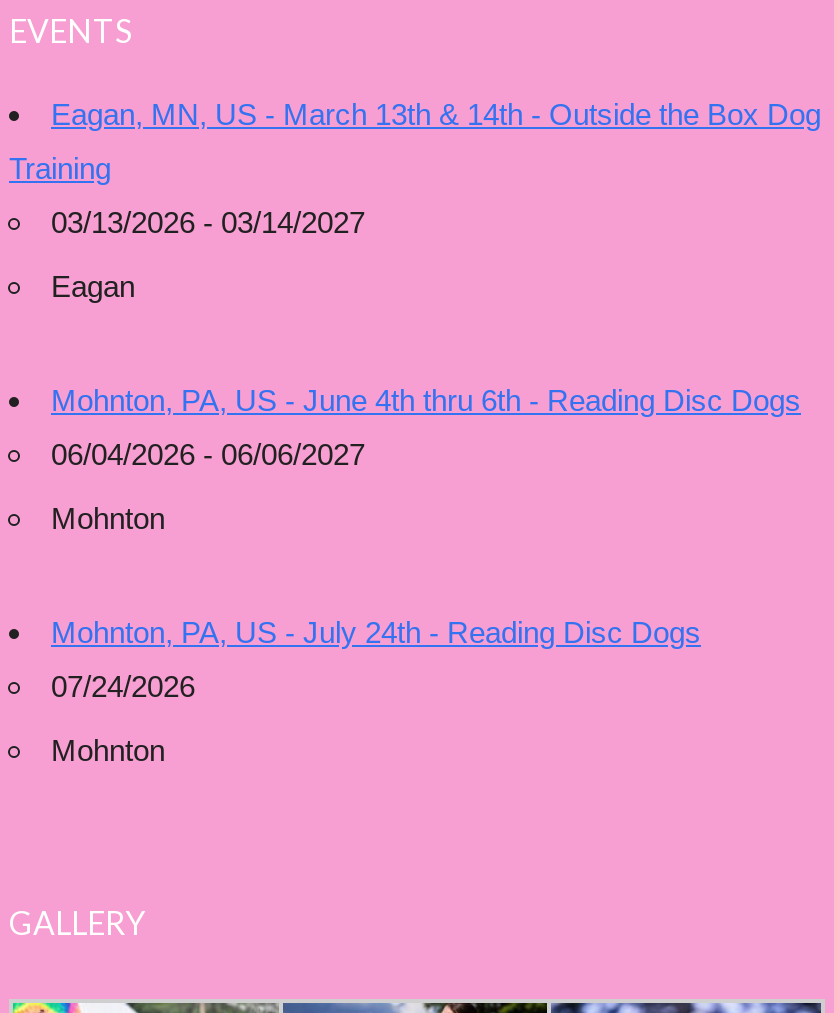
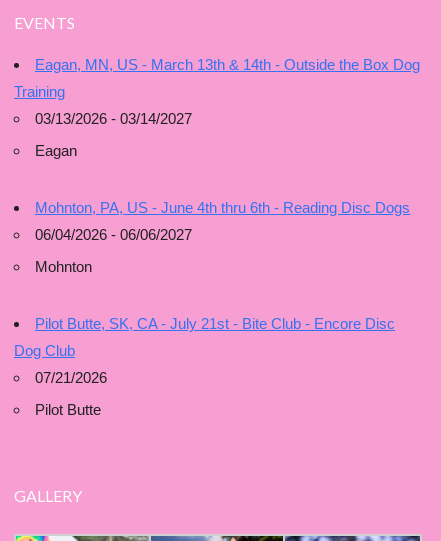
[51,615,701,767] Mohnton, PA, US - July 24th - Reading Disc Dogs | 07/24/2026 | Mohnton -> [14,315,395,418] Pilot Butte, SK, CA - July 21st - Bite Club - Encore Disc | Dog Club | 07/21/2026 | Pilot Butte

